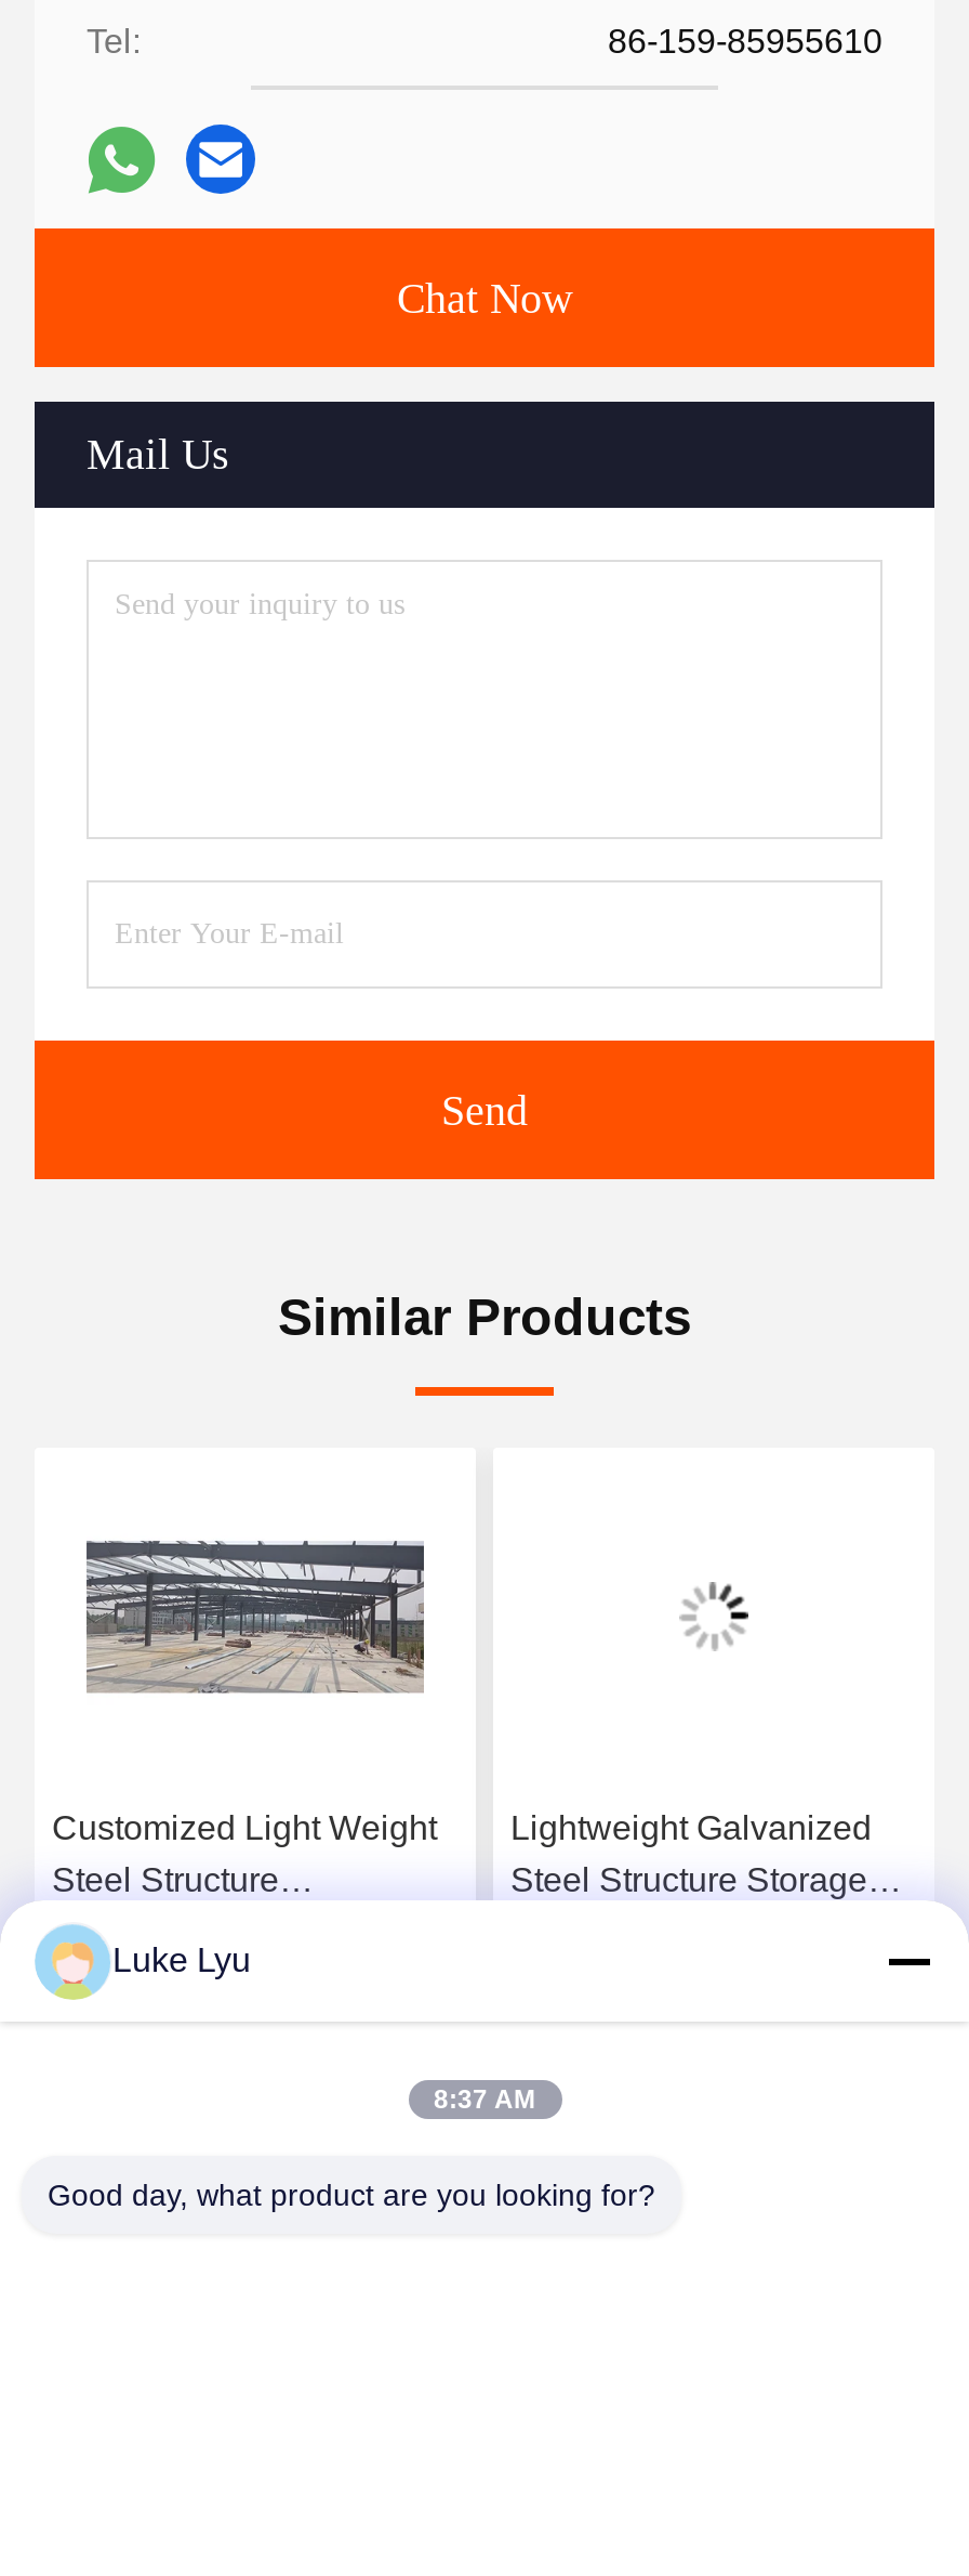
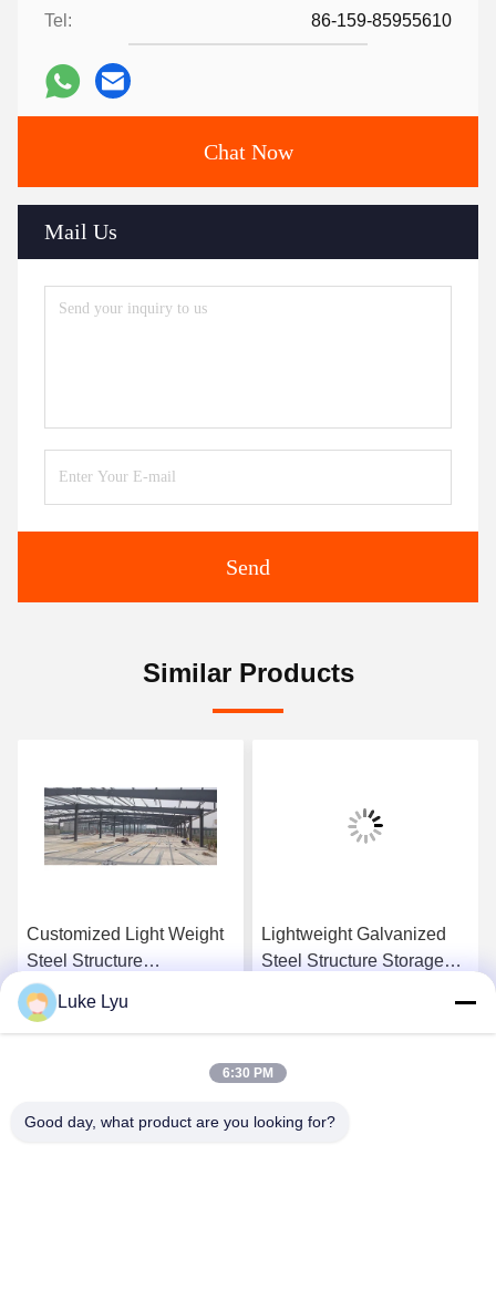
[434,2084,535,2115] 8:37 AM -> [223,1065,273,1081] 6:30 PM

